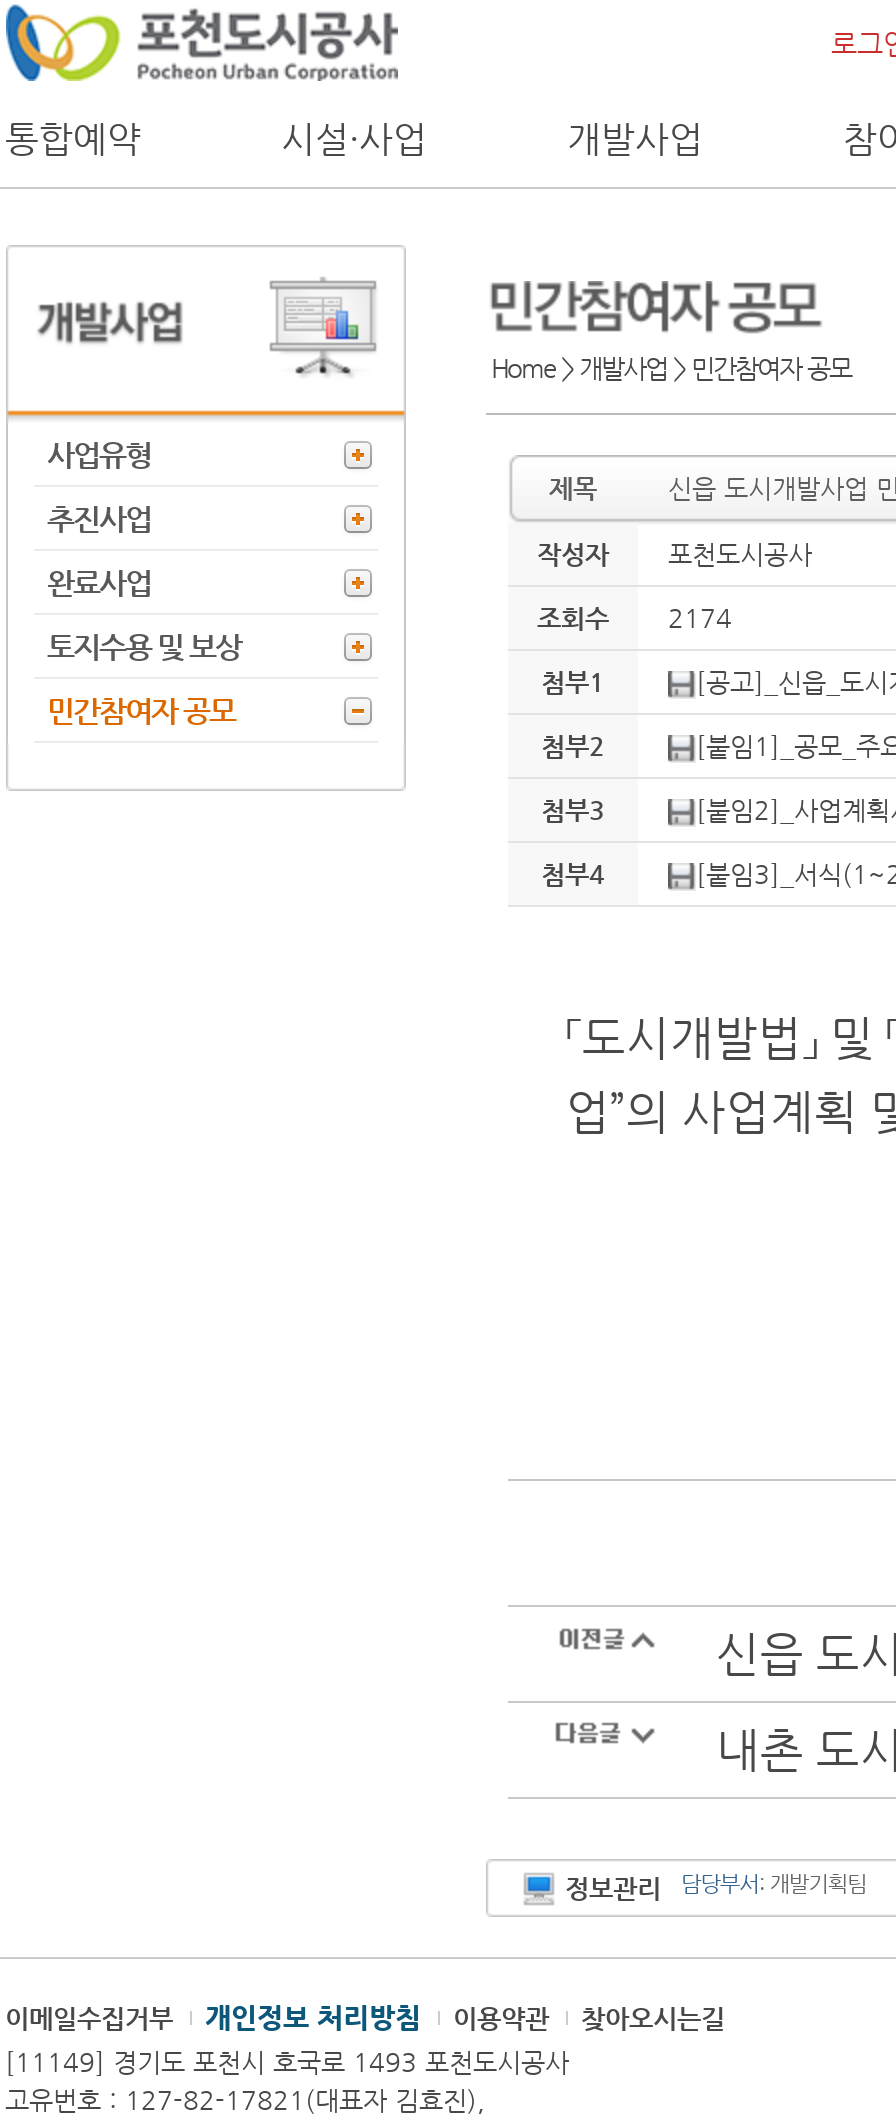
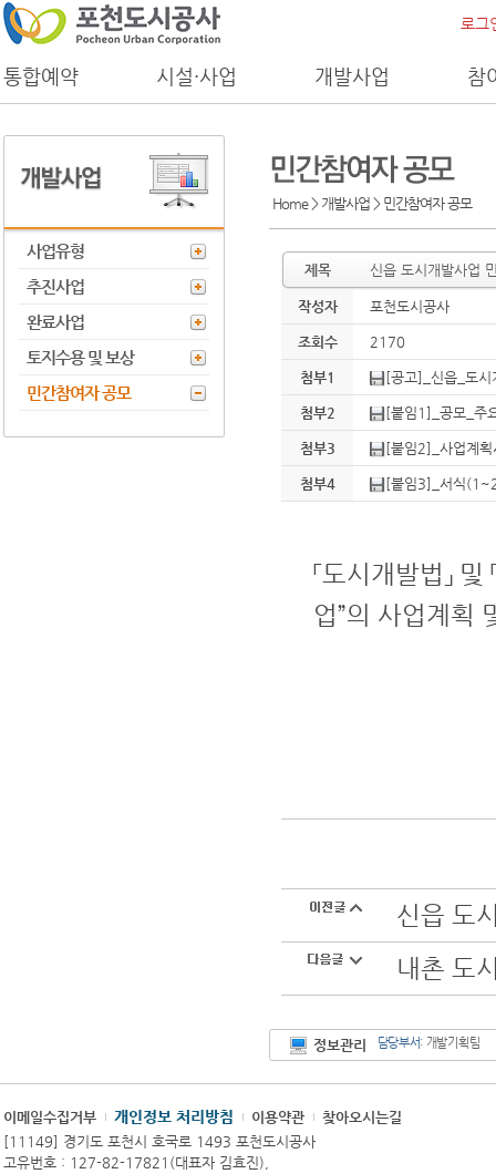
[537,603,732,633] 조회수 2174 -> [297,333,405,350] 조회수 2170

